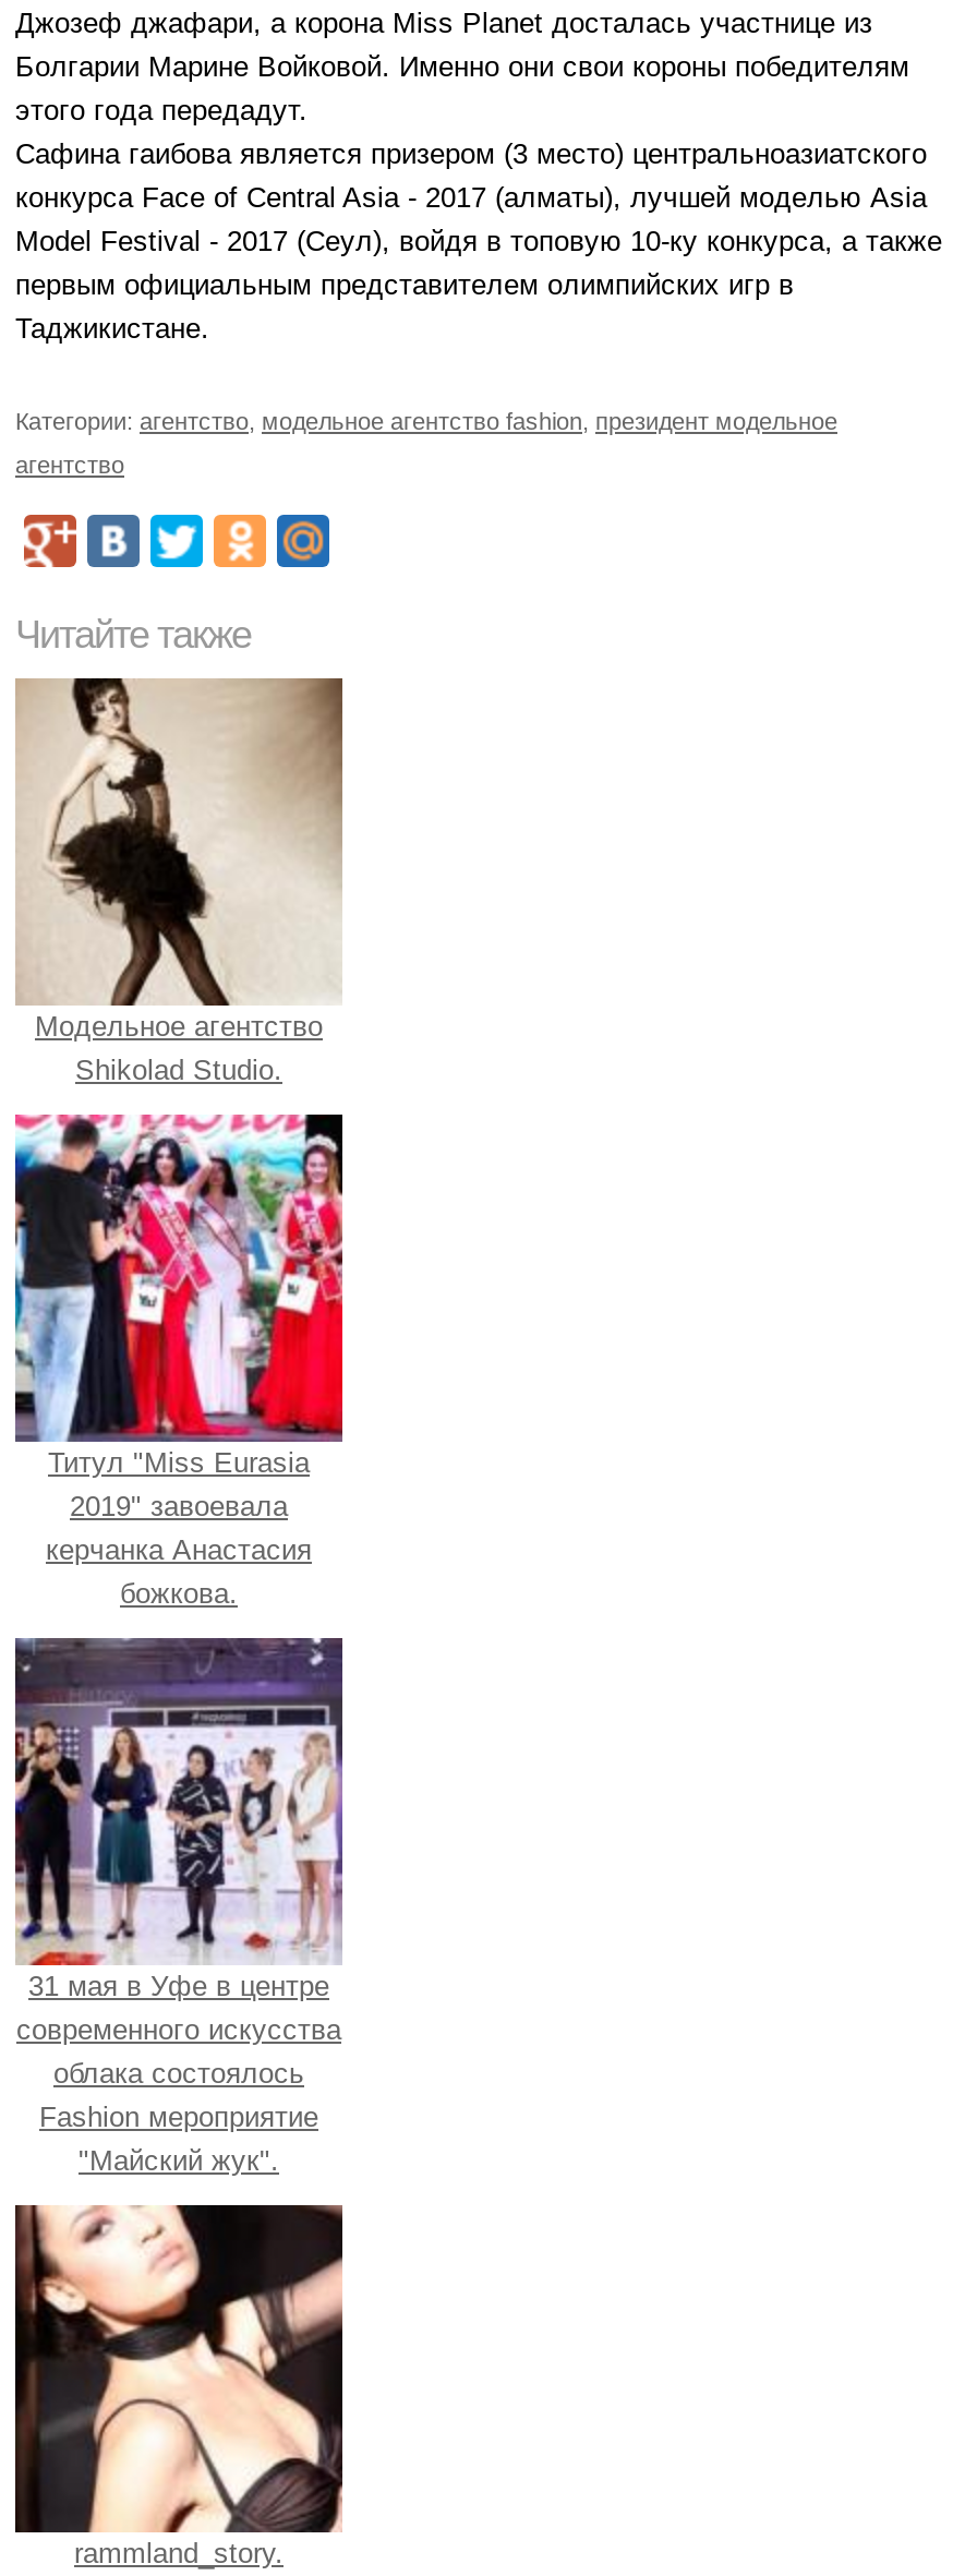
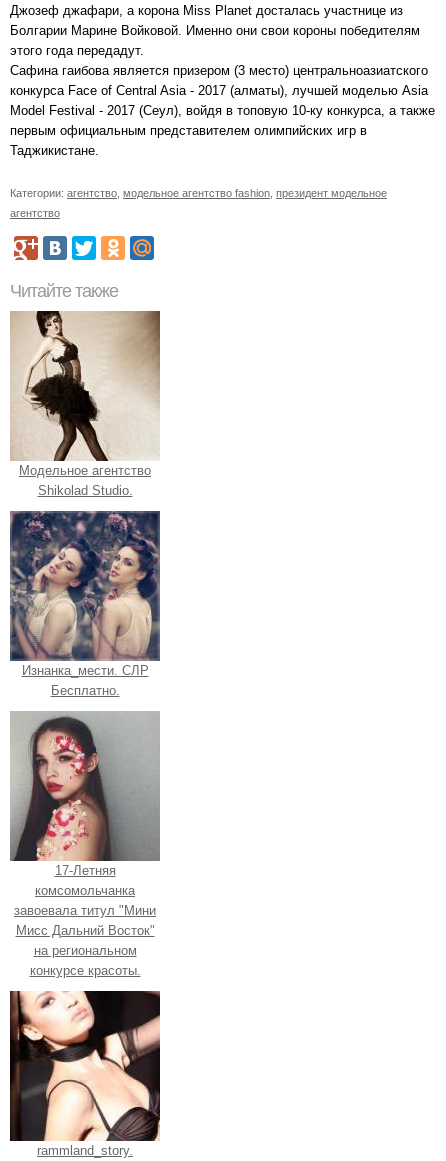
[13,1112,345,1610] [image] | Титул "Miss Eurasia | 2019" завоевала | керчанка Анастасия | божкова. -> [9,510,161,698] [image] | Изнанка_мести. СЛР | Бесплатно.
[15,1597,342,2177] [image] | 31 мая в Уфе в центре | современного искусства | облака состоялось | Fashion мероприятие | "Майский жук". -> [10,725,160,978] [image] | 17-Летняя | комсомольчанка | завоевала титул "Мини | Мисс Дальний Восток" | на региональном | конкурсе красоты.

